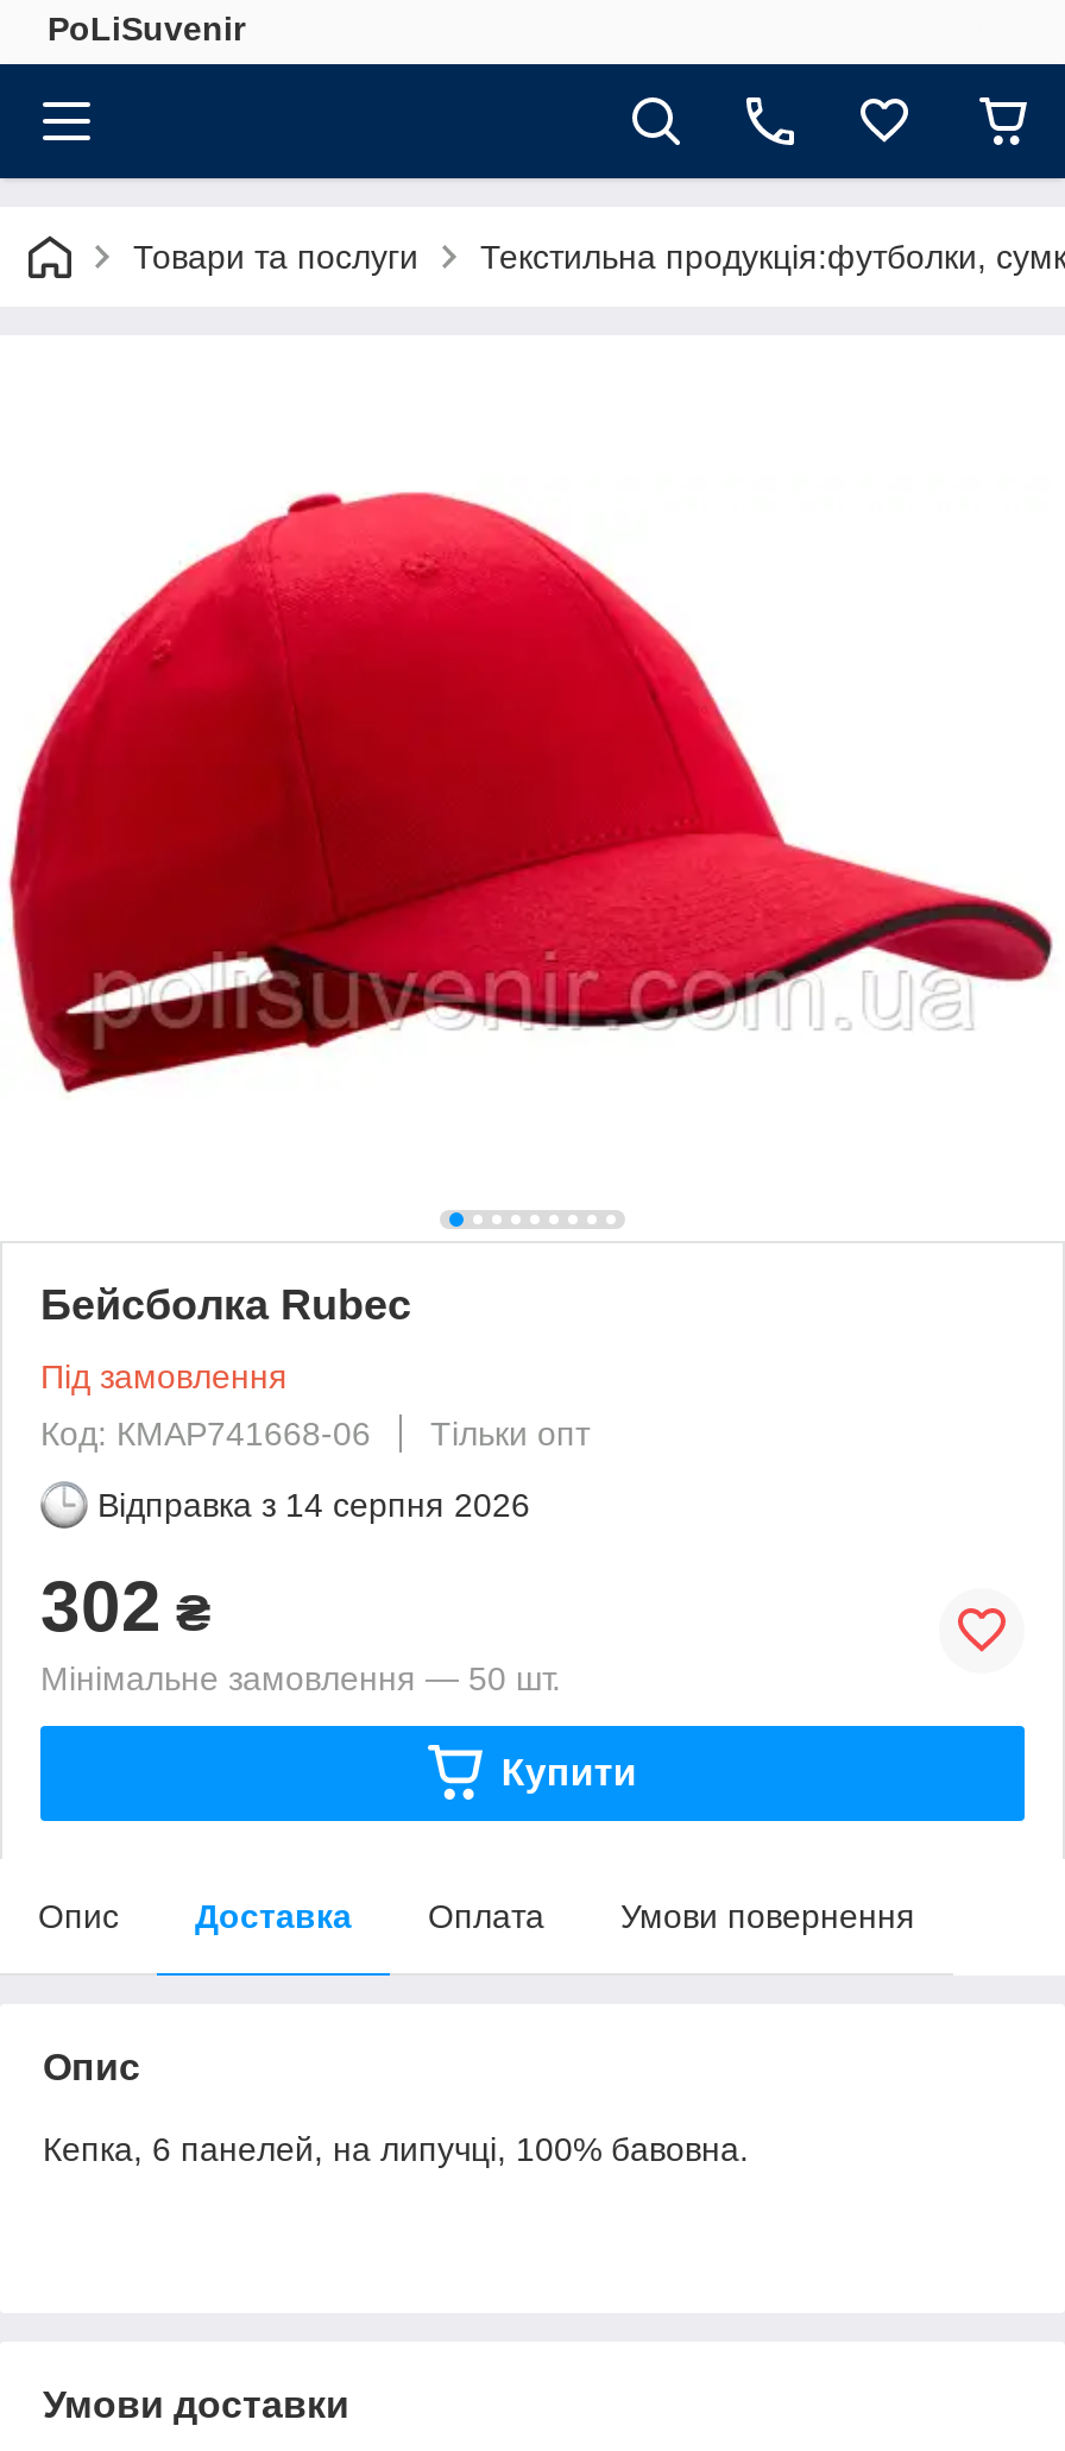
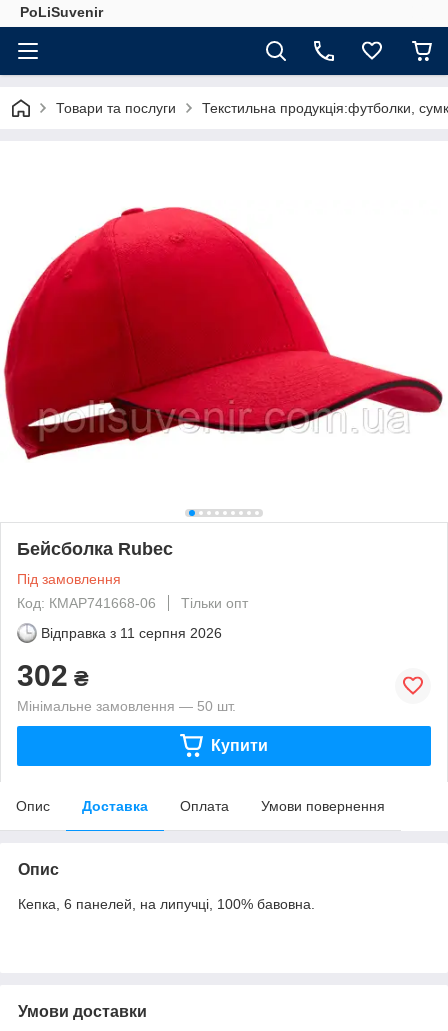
[97,1485,530,1523] Відправка з 14 серпня 2026 -> [41,625,222,641] Відправка з 11 серпня 2026

